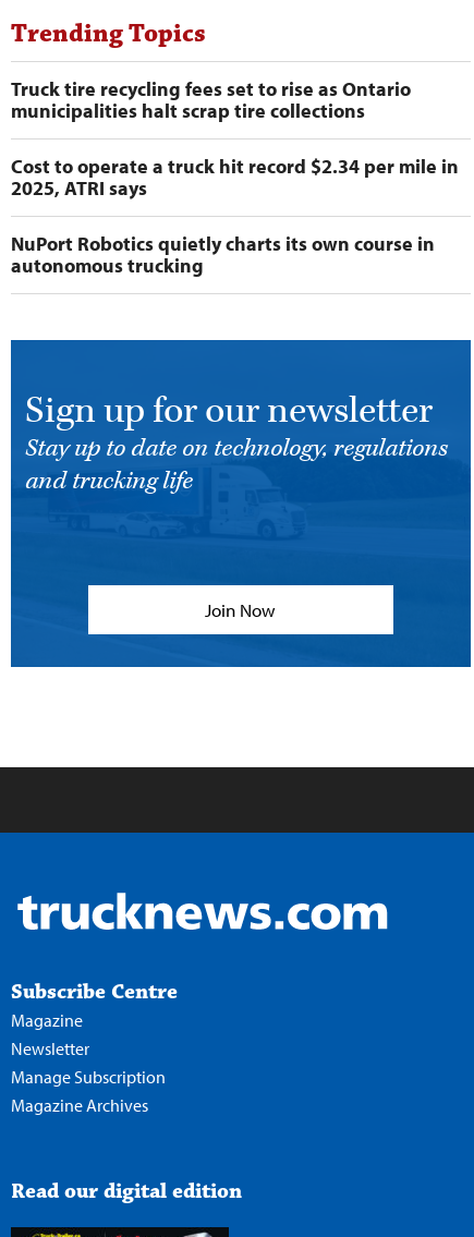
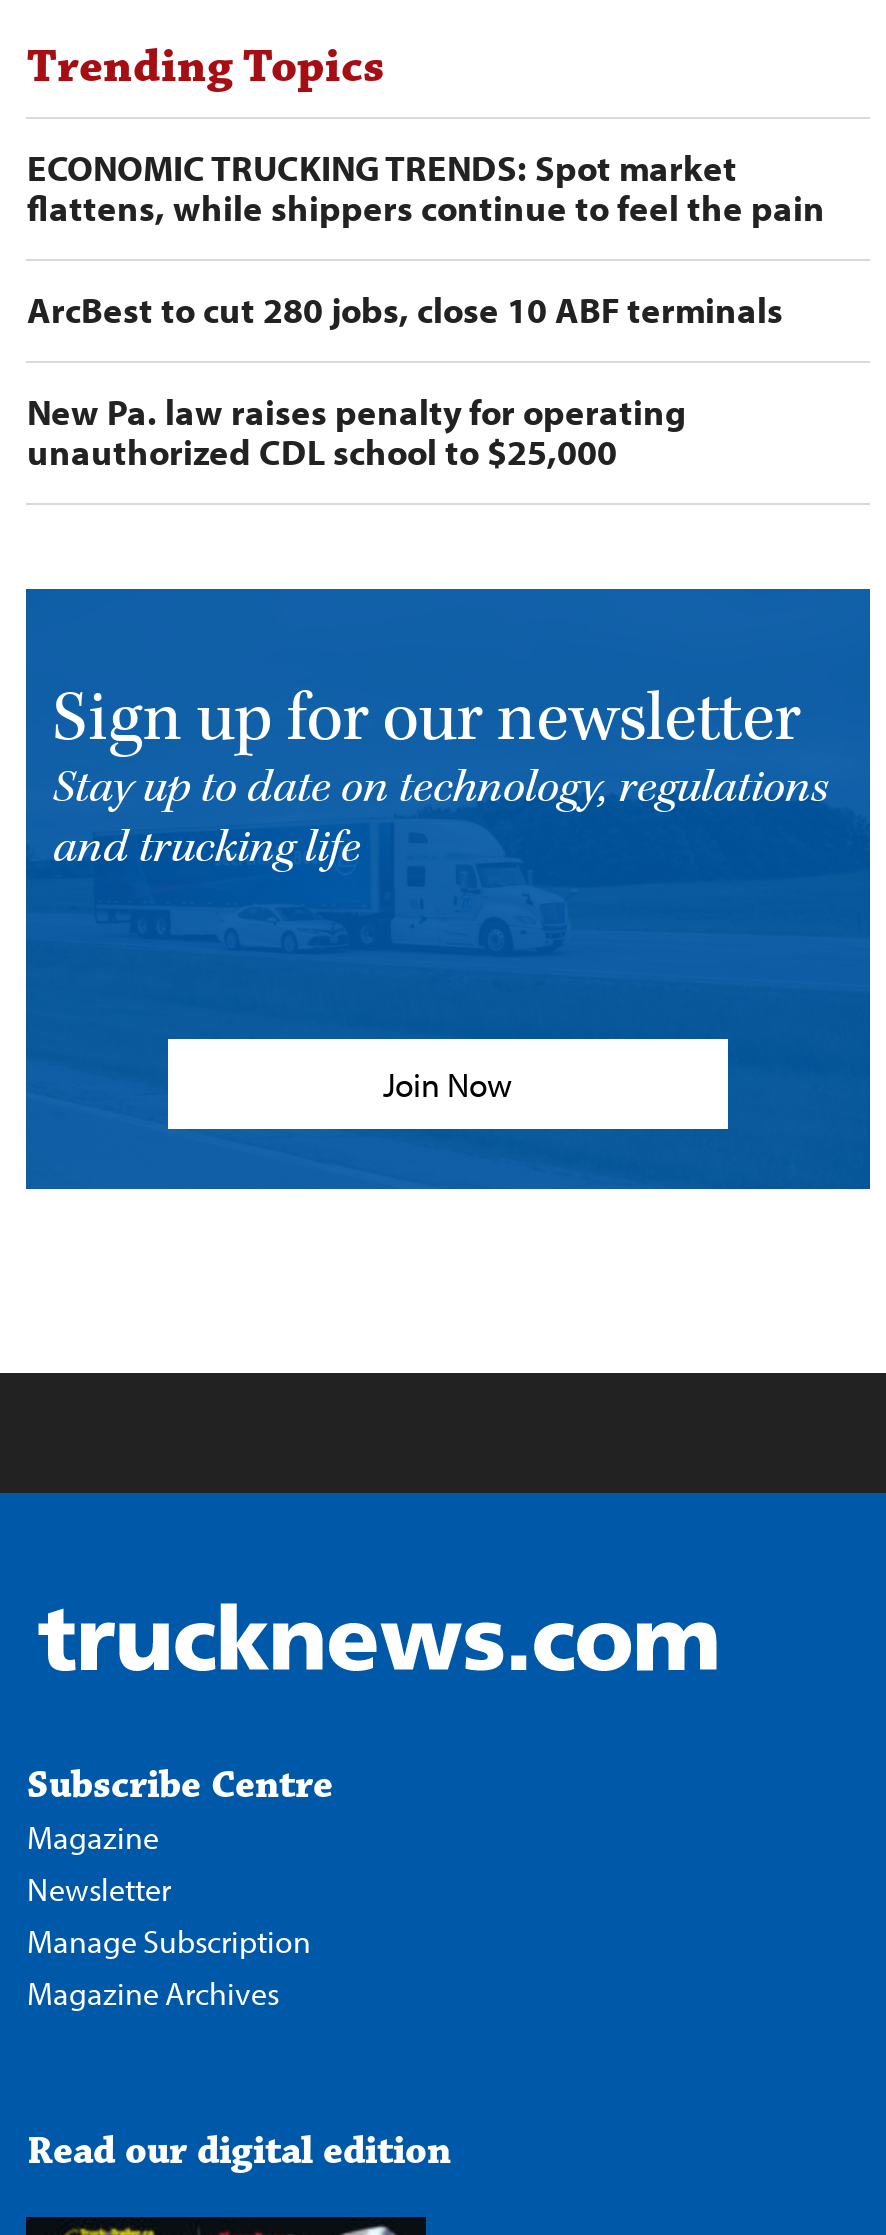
[11,76,411,123] Truck tire recycling fees set to rise as Ontario | municipalities halt scrap tire collections -> [27,145,825,231] ECONOMIC TRUCKING TRENDS: Spot market | flattens, while shippers continue to feel the pain
[11,154,459,201] Cost to operate a truck hit record $2.34 per mile in | 2025, ATRI says -> [27,287,783,333] ArcBest to cut 280 jobs, close 10 ABF terminals
[11,231,435,278] NuPort Robotics quietly charts its own course in | autonomous trucking -> [27,389,687,475] New Pa. law raises penalty for operating | unauthorized CDL school to $25,000

